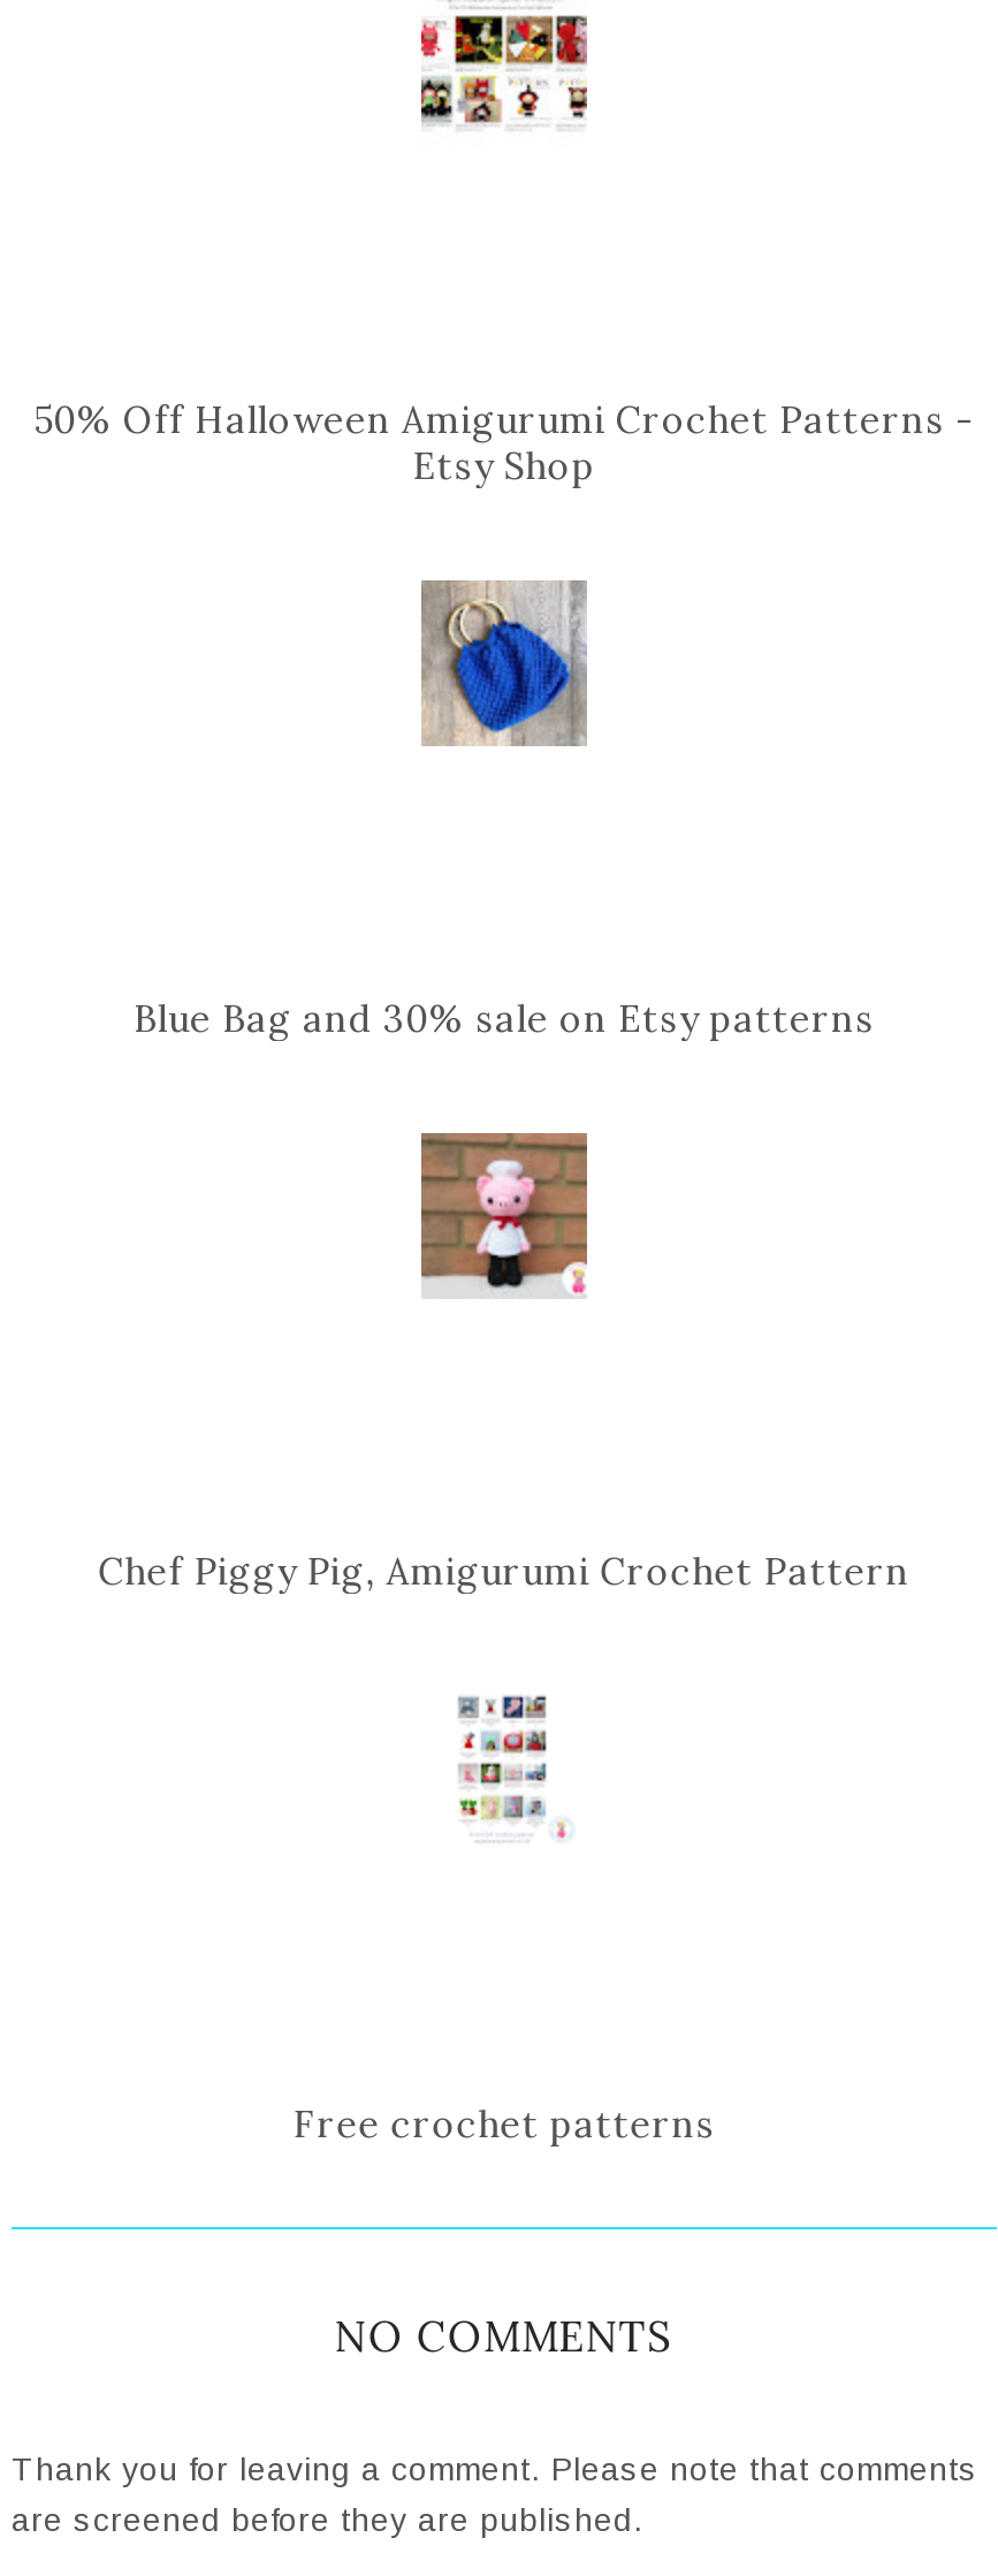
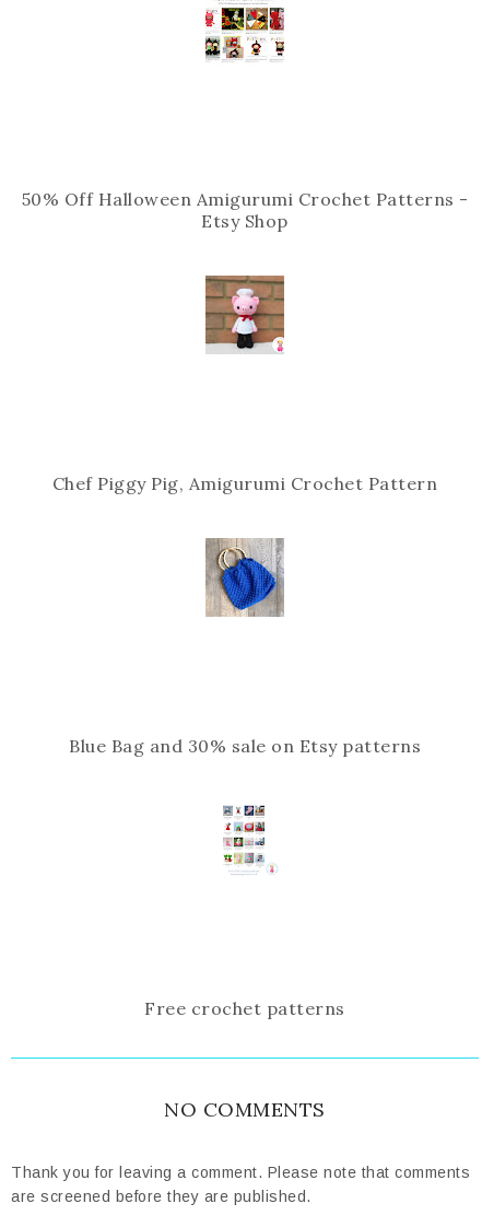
moved [421,580,589,746] -> [204,538,285,617]: [image]
moved [134,995,875,1041] -> [69,735,421,757]: Blue Bag and 30% sale on Etsy patterns
moved [417,1131,592,1297] -> [203,274,286,353]: [image]
moved [99,1548,910,1594] -> [52,473,437,495]: Chef Piggy Pig, Amigurumi Crochet Pattern

